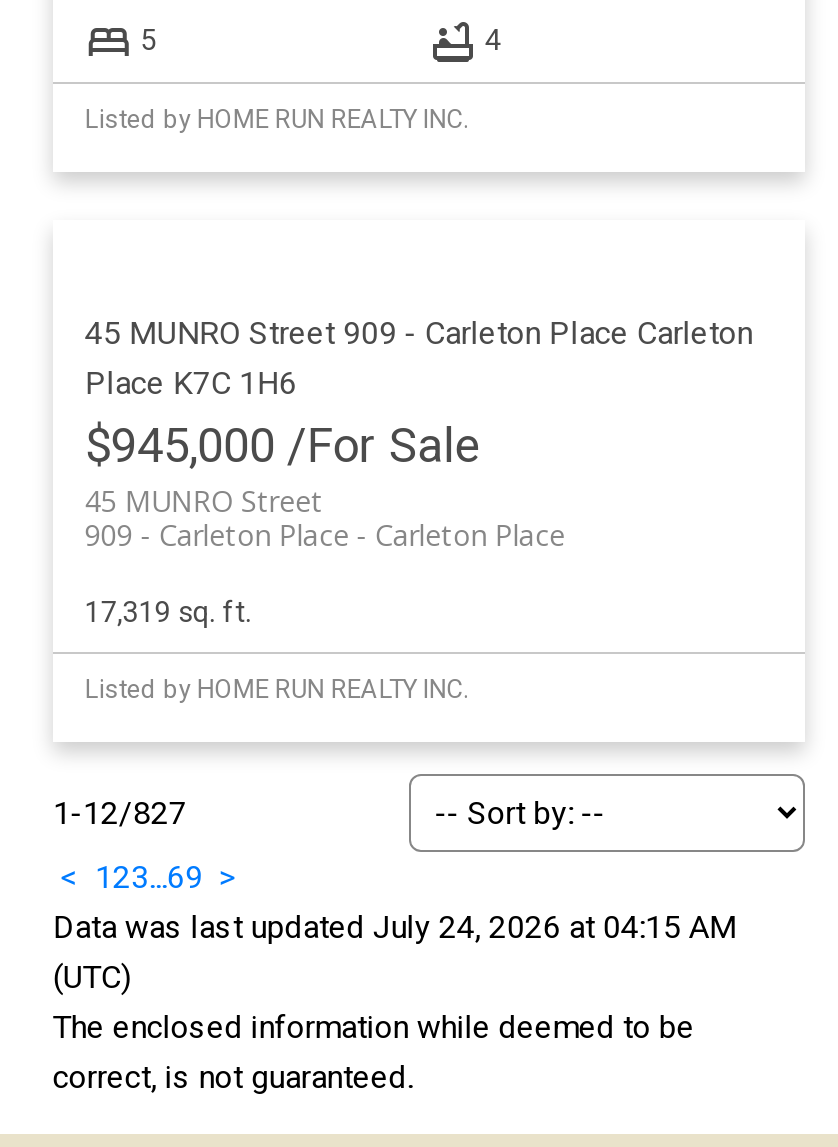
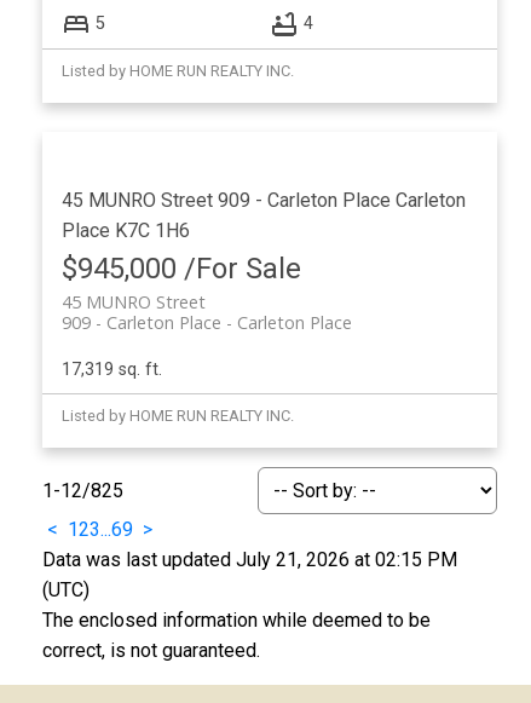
[53,794,187,832] 1-12/827 -> [42,479,123,502] 1-12/825
[53,908,737,946] Data was last updated July 24, 2026 at 04:15 AM -> [42,548,457,571] Data was last updated July 21, 2026 at 02:15 PM

